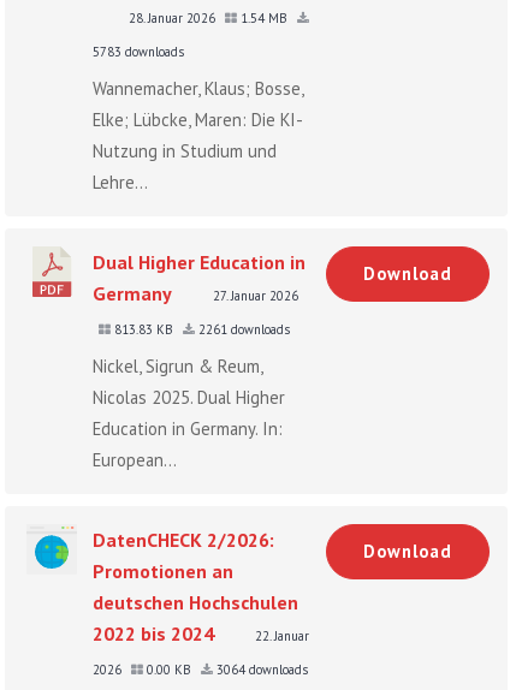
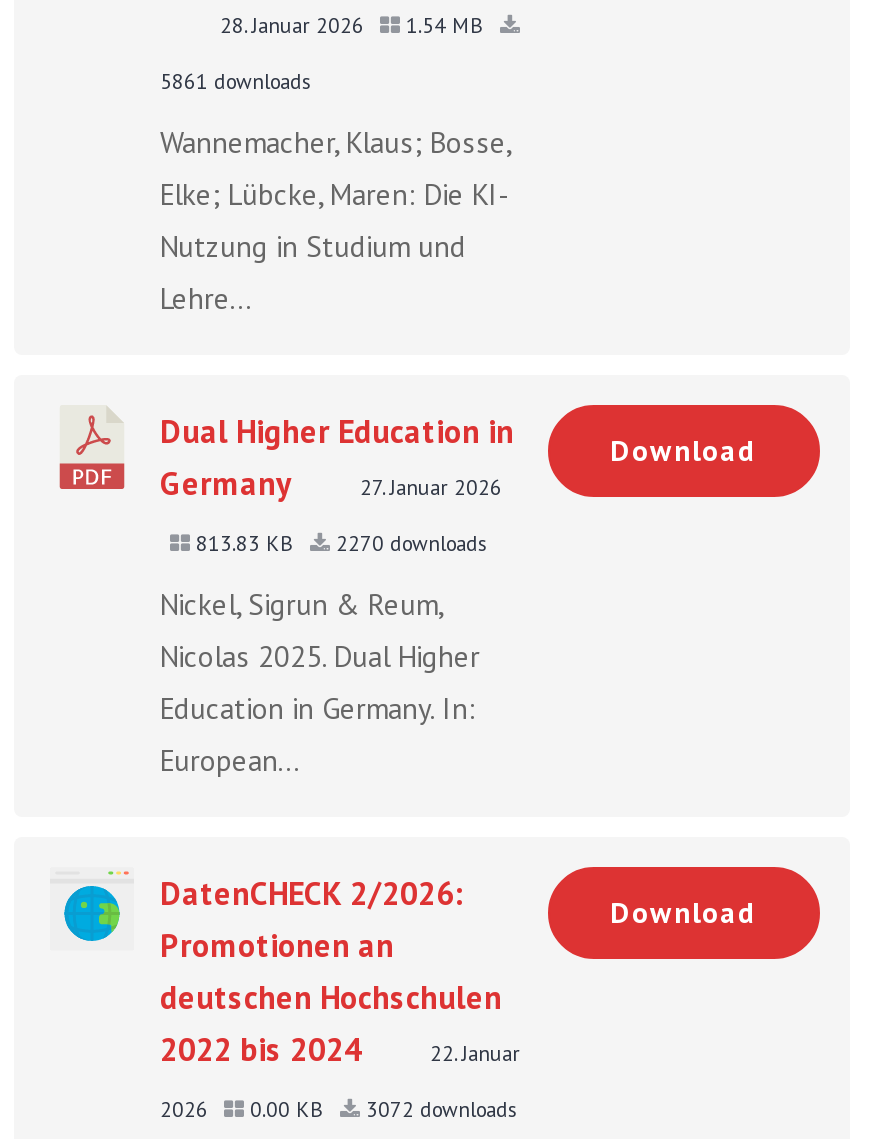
[93,43,184,60] 5783 downloads -> [160,66,312,94] 5861 downloads
[111,320,290,337] 813.83 KB 2261 downloads -> [190,528,488,556] 813.83 KB 2270 downloads
[93,661,308,677] 2026 0.00 KB 3064 downloads -> [160,1094,518,1122] 2026 0.00 KB 3072 downloads

